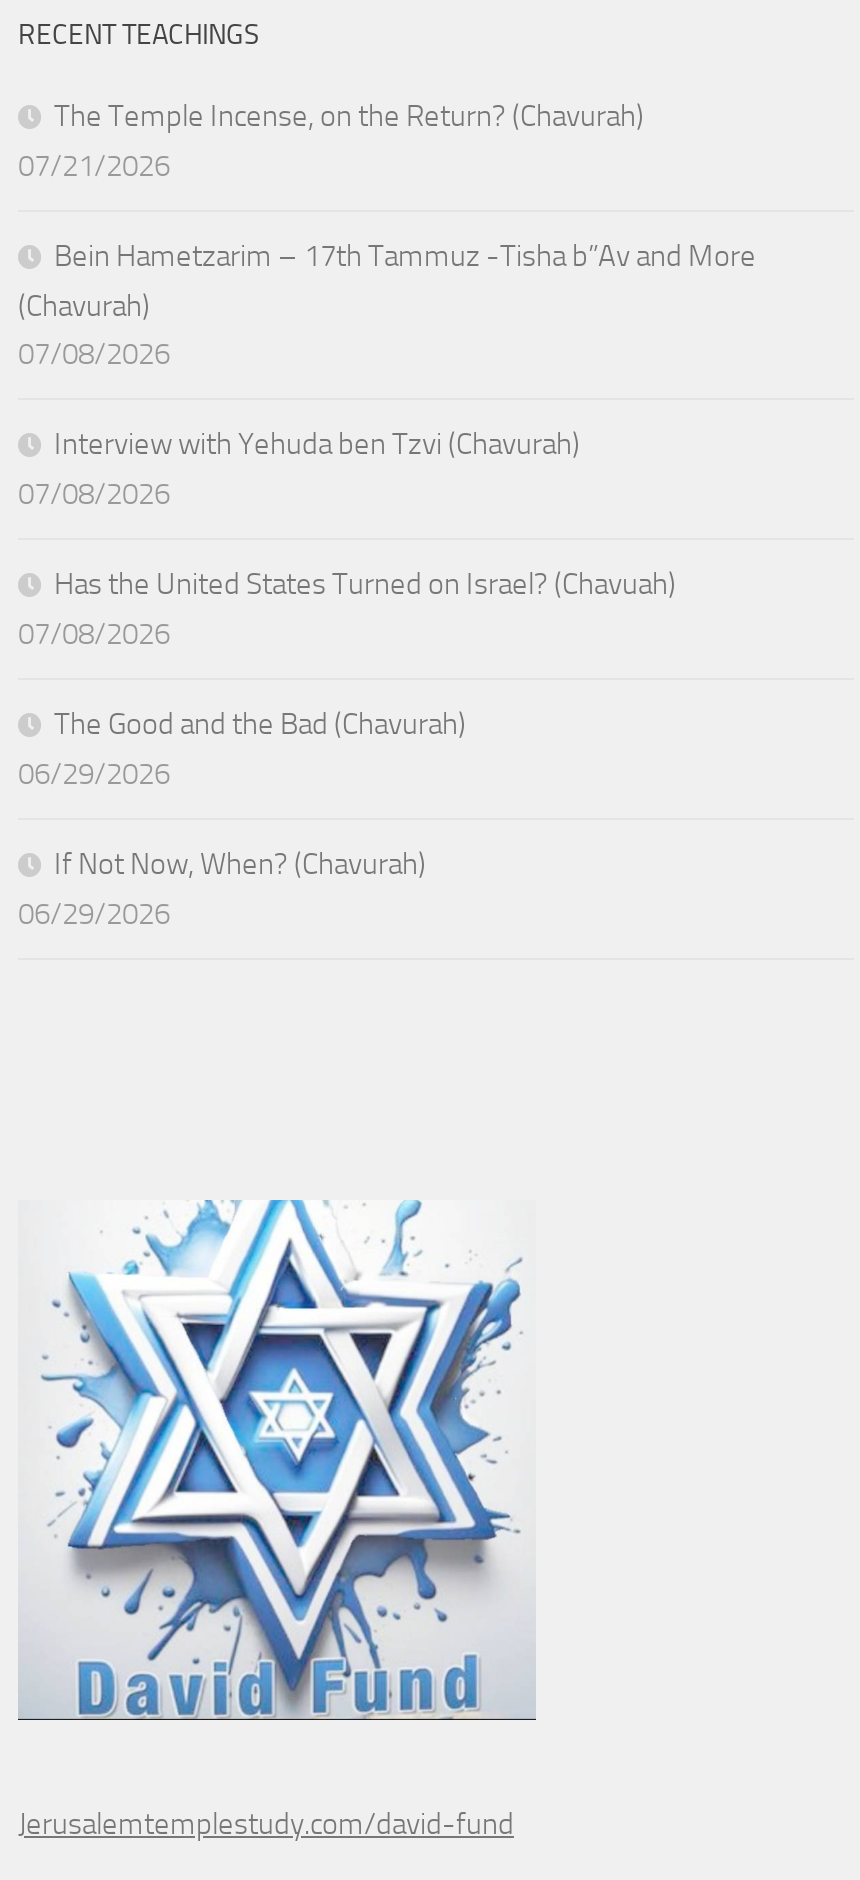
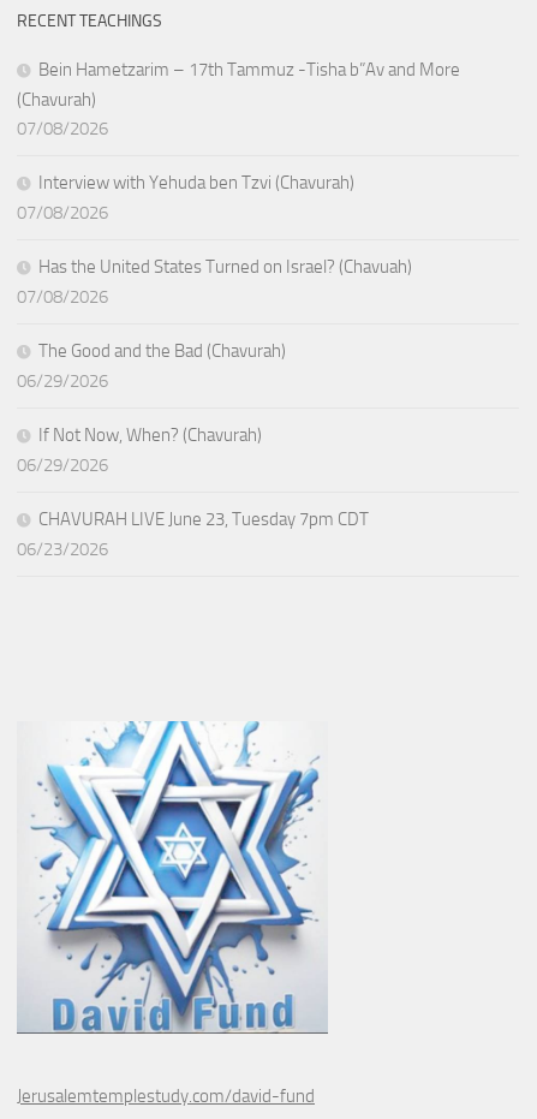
[18,98,644,184] The Temple Incense, on the Return? (Chavurah) | 07/21/2026 -> none
moved [18,238,756,932] -> [17,59,460,476]: Bein Hametzarim – 17th Tammuz -Tisha b”Av and More | (Chavurah) | 07/08/2026 | ... | If Not Now, When? (Chavurah) | 06/29/2026
none -> [17,509,369,560] CHAVURAH LIVE June 23, Tuesday 7pm CDT | 06/23/2026

